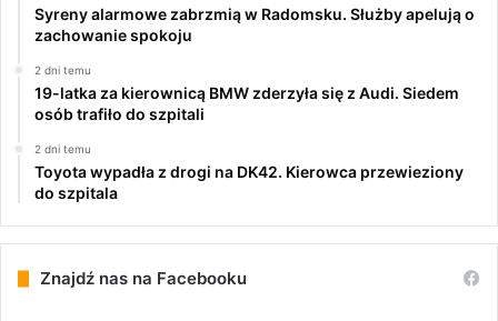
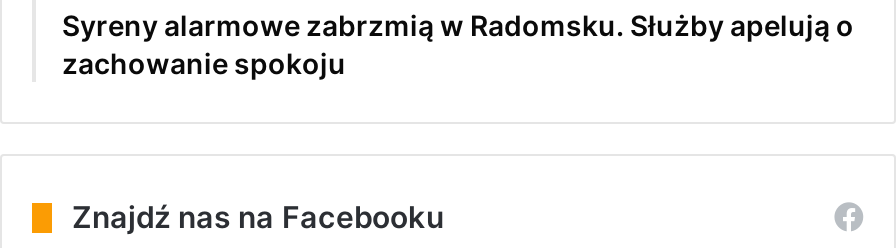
[34,64,464,202] 2 dni temu | 19-latka za kierownicą BMW zderzyła się z Audi. Siedem | osób trafiło do szpitali | 2 dni temu | Toyota wypadła z drogi na DK42. Kierowca przewieziony | do szpitala -> none

